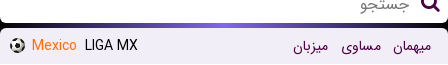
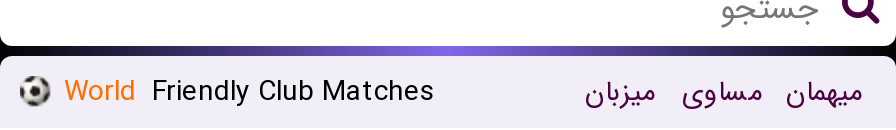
[32,35,138,57] Mexico LIGA MX -> [64,70,436,114] World Friendly Club Matches

